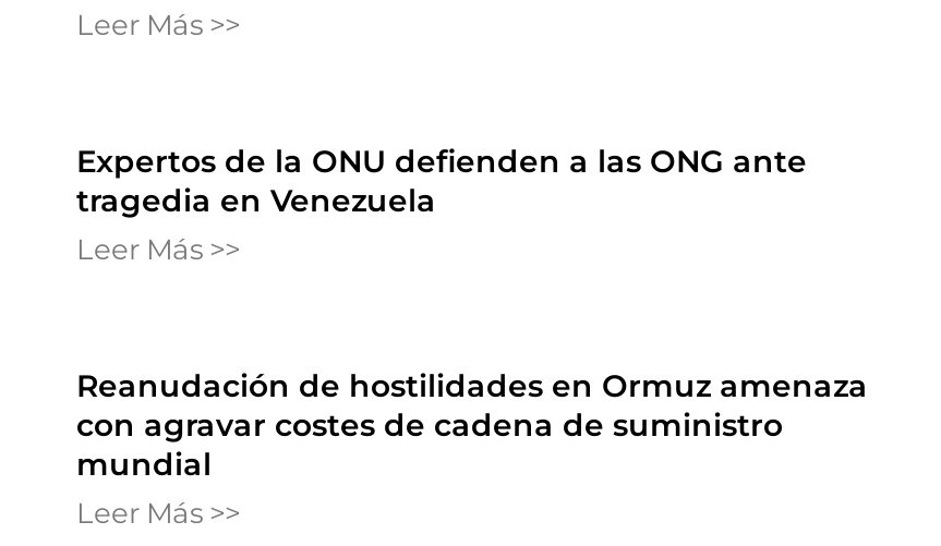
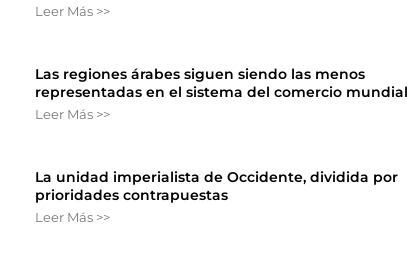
[76,141,807,219] Expertos de la ONU defienden a las ONG ante | tragedia en Venezuela -> [35,65,408,101] Las regiones árabes siguen siendo las menos | representadas en el sistema del comercio mundial
[76,366,868,483] Reanudación de hostilidades en Ormuz amenaza | con agravar costes de cadena de suministro | mundial -> [35,168,398,204] La unidad imperialista de Occidente, dividida por | prioridades contrapuestas

